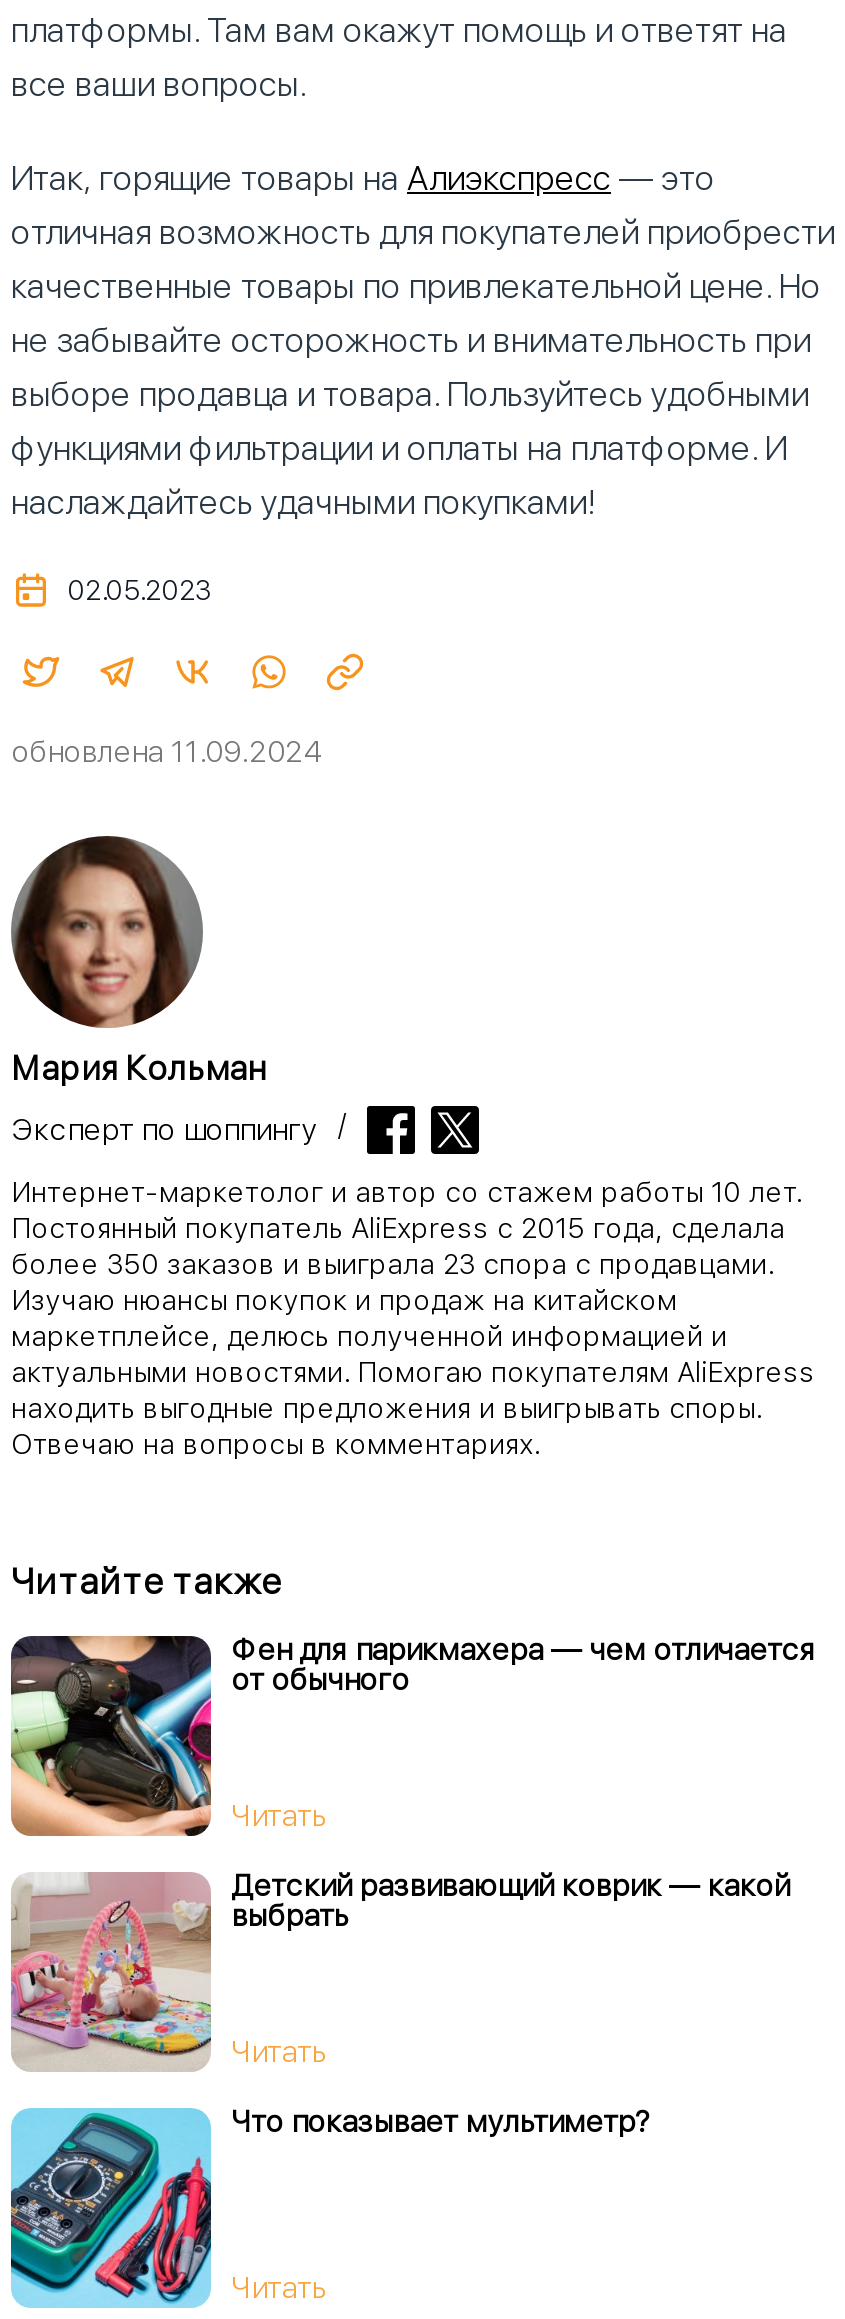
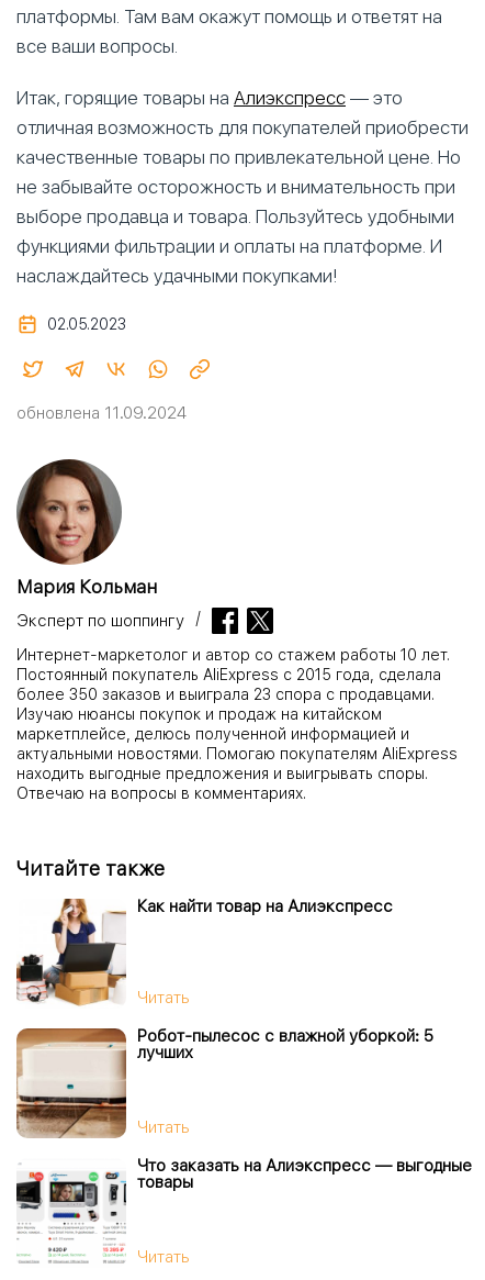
[9,1632,815,1838] [image] | Фен для парикмахера — чем отличается | от обычного -> [15,897,393,1009] [image] | Как найти товар на Алиэкспресс
[11,1868,789,2068] [image] | Детский развивающий коврик — какой | выбрать -> [16,1026,433,1137] [image] | Робот-пылесос с влажной уборкой: 5 | лучших
[9,2104,651,2310] [image] | Что показывает мультиметр? -> [15,1156,472,1268] [image] | Что заказать на Алиэкспресс — выгодные | товары

